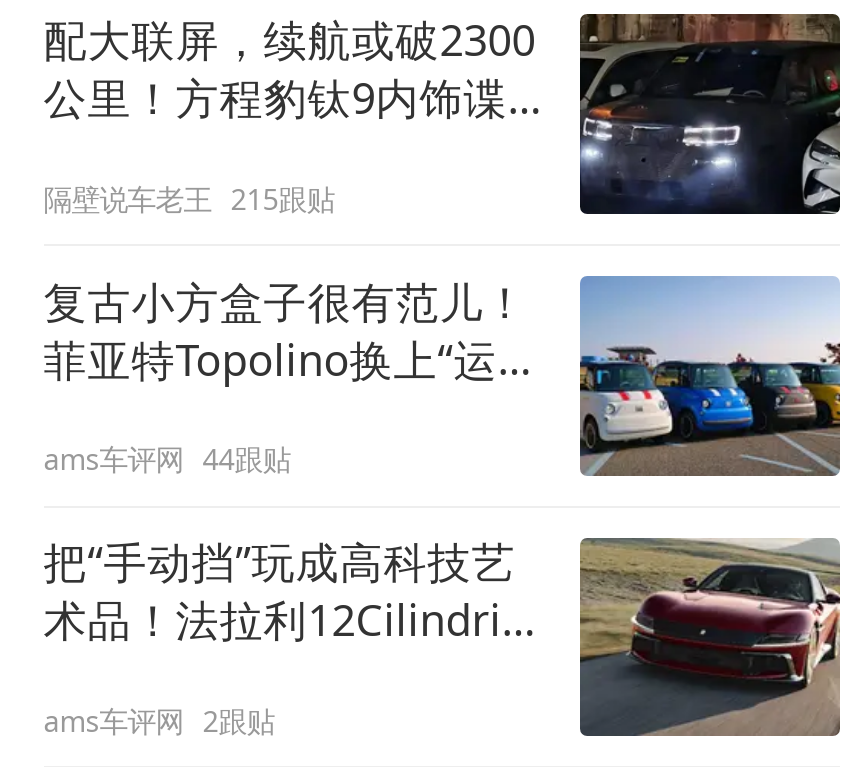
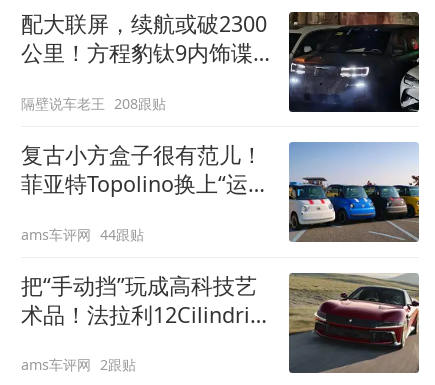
[43,179,335,217] 隔壁说车老王 215跟贴 -> [21,94,166,113] 隔壁说车老王 208跟贴

